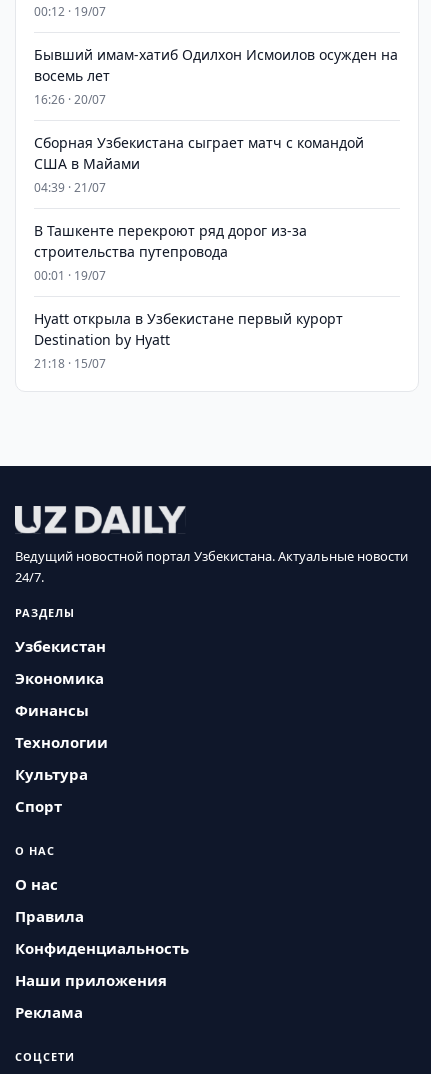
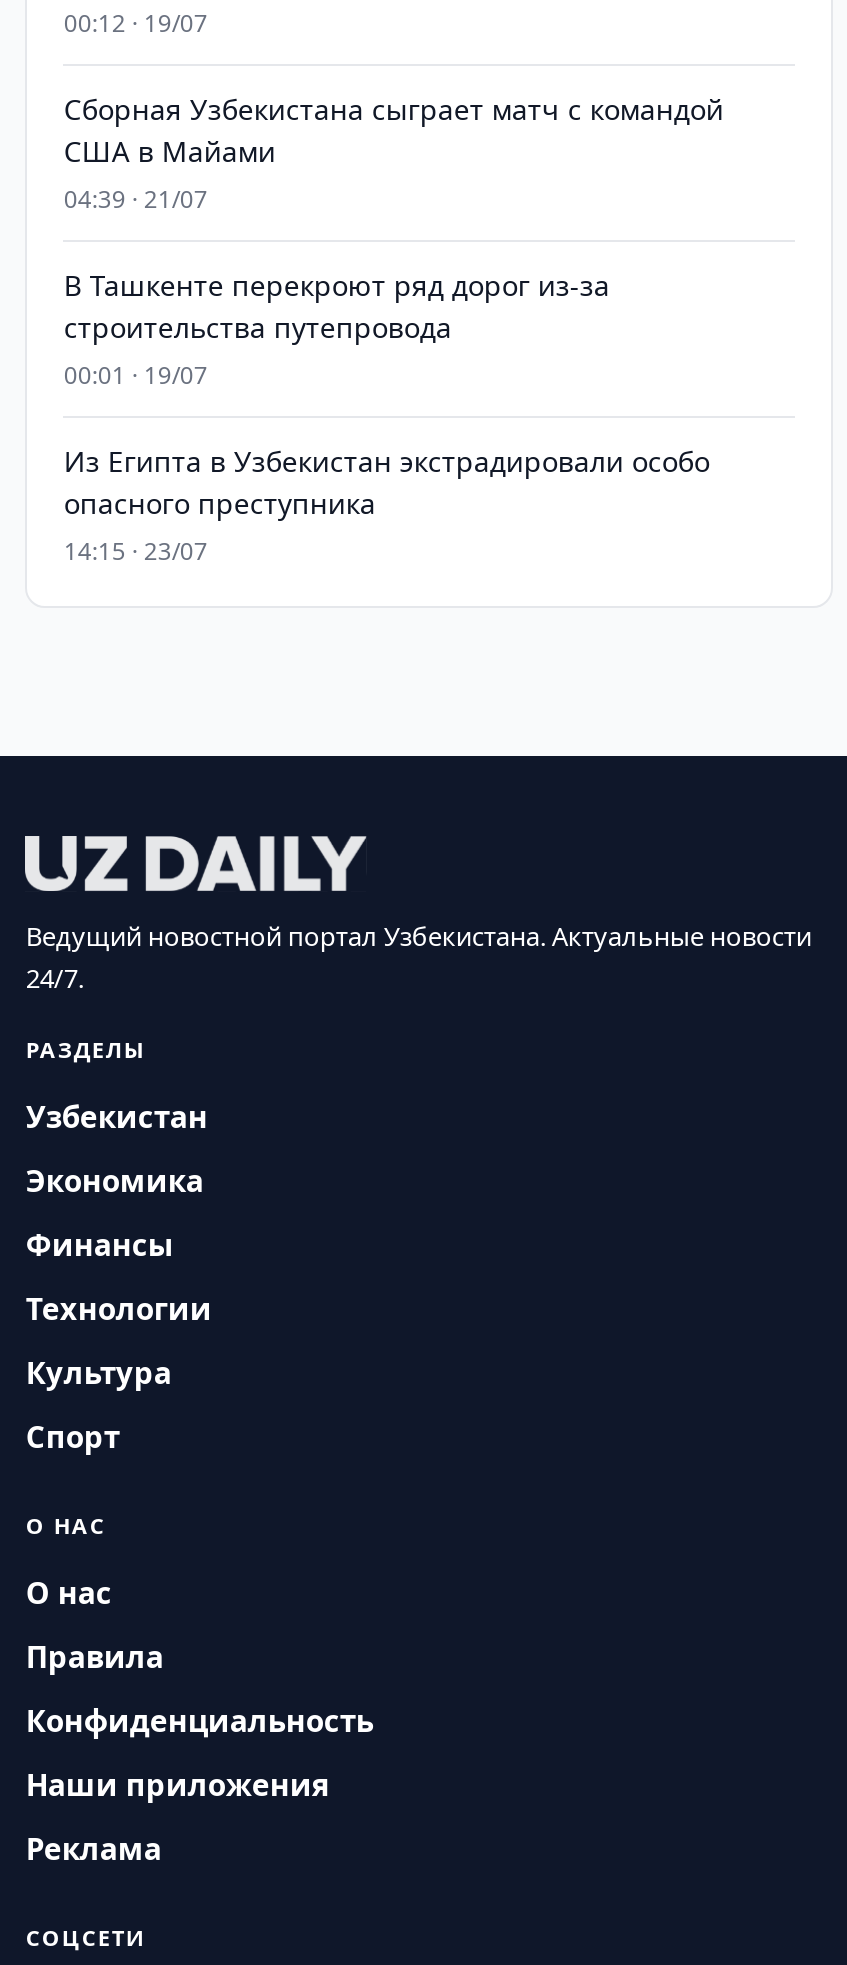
[34,45,398,108] Бывший имам-хатиб Одилхон Исмоилов осужден на | восемь лет | 16:26 · 20/07 -> none
[34,309,343,372] Hyatt открыла в Узбекистане первый курорт | Destination by Hyatt | 21:18 · 15/07 -> [64,442,710,568] Из Египта в Узбекистан экстрадировали особо | опасного преступника | 14:15 · 23/07

